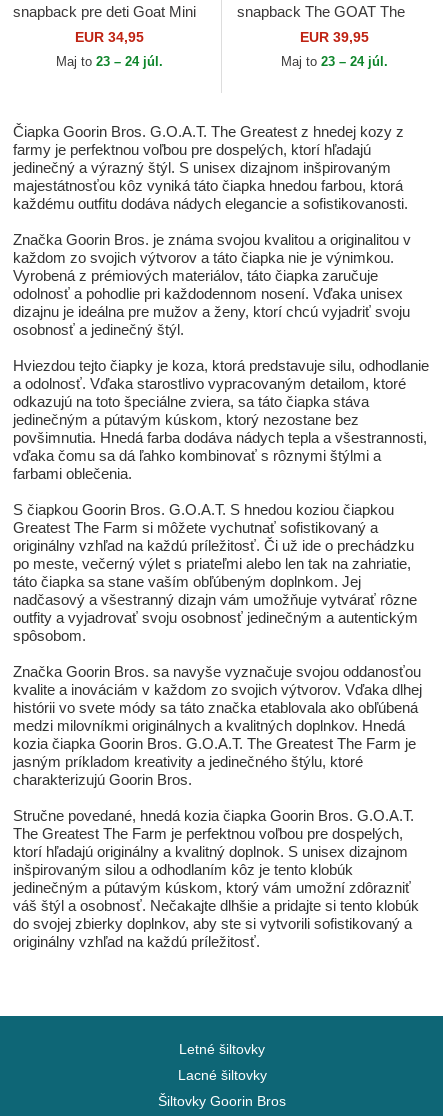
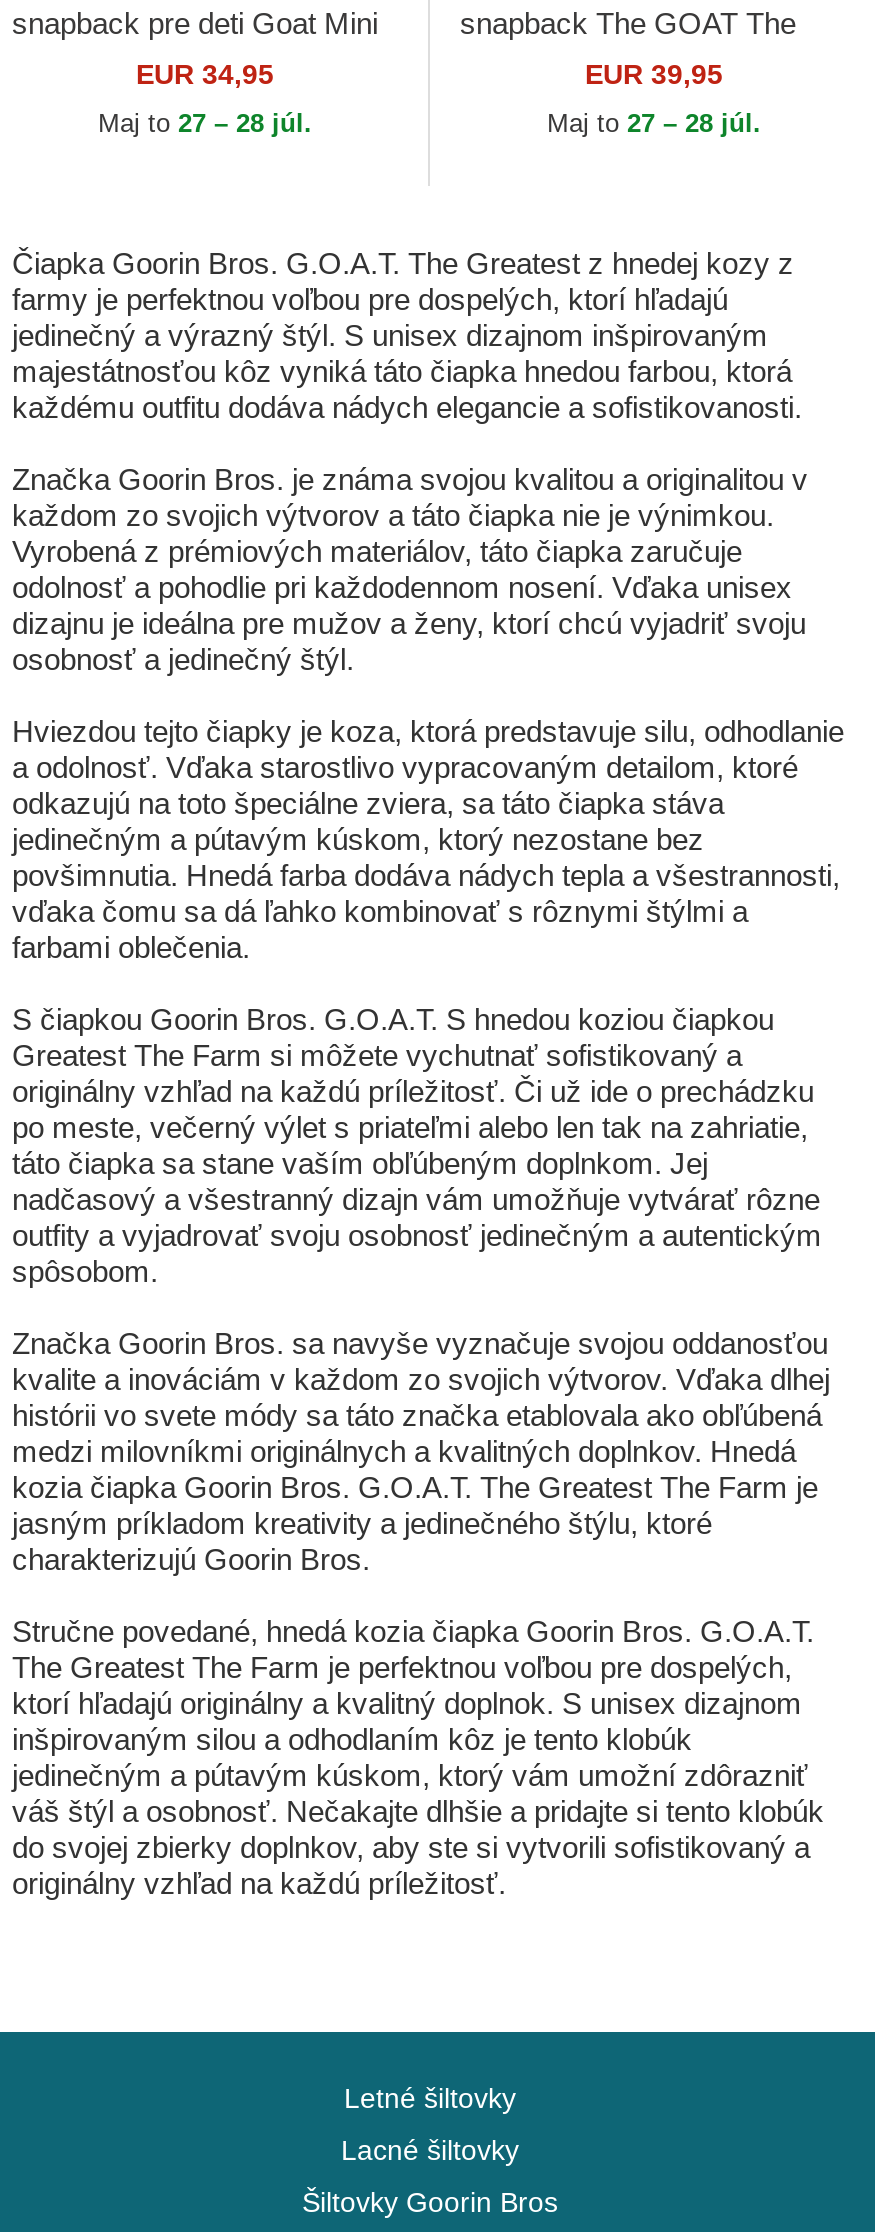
[56,54,163,69] Maj to 23 – 24 júl. -> [98,109,312,139] Maj to 27 – 28 júl.
[280,54,387,69] Maj to 23 – 24 júl. -> [547,109,761,139] Maj to 27 – 28 júl.

